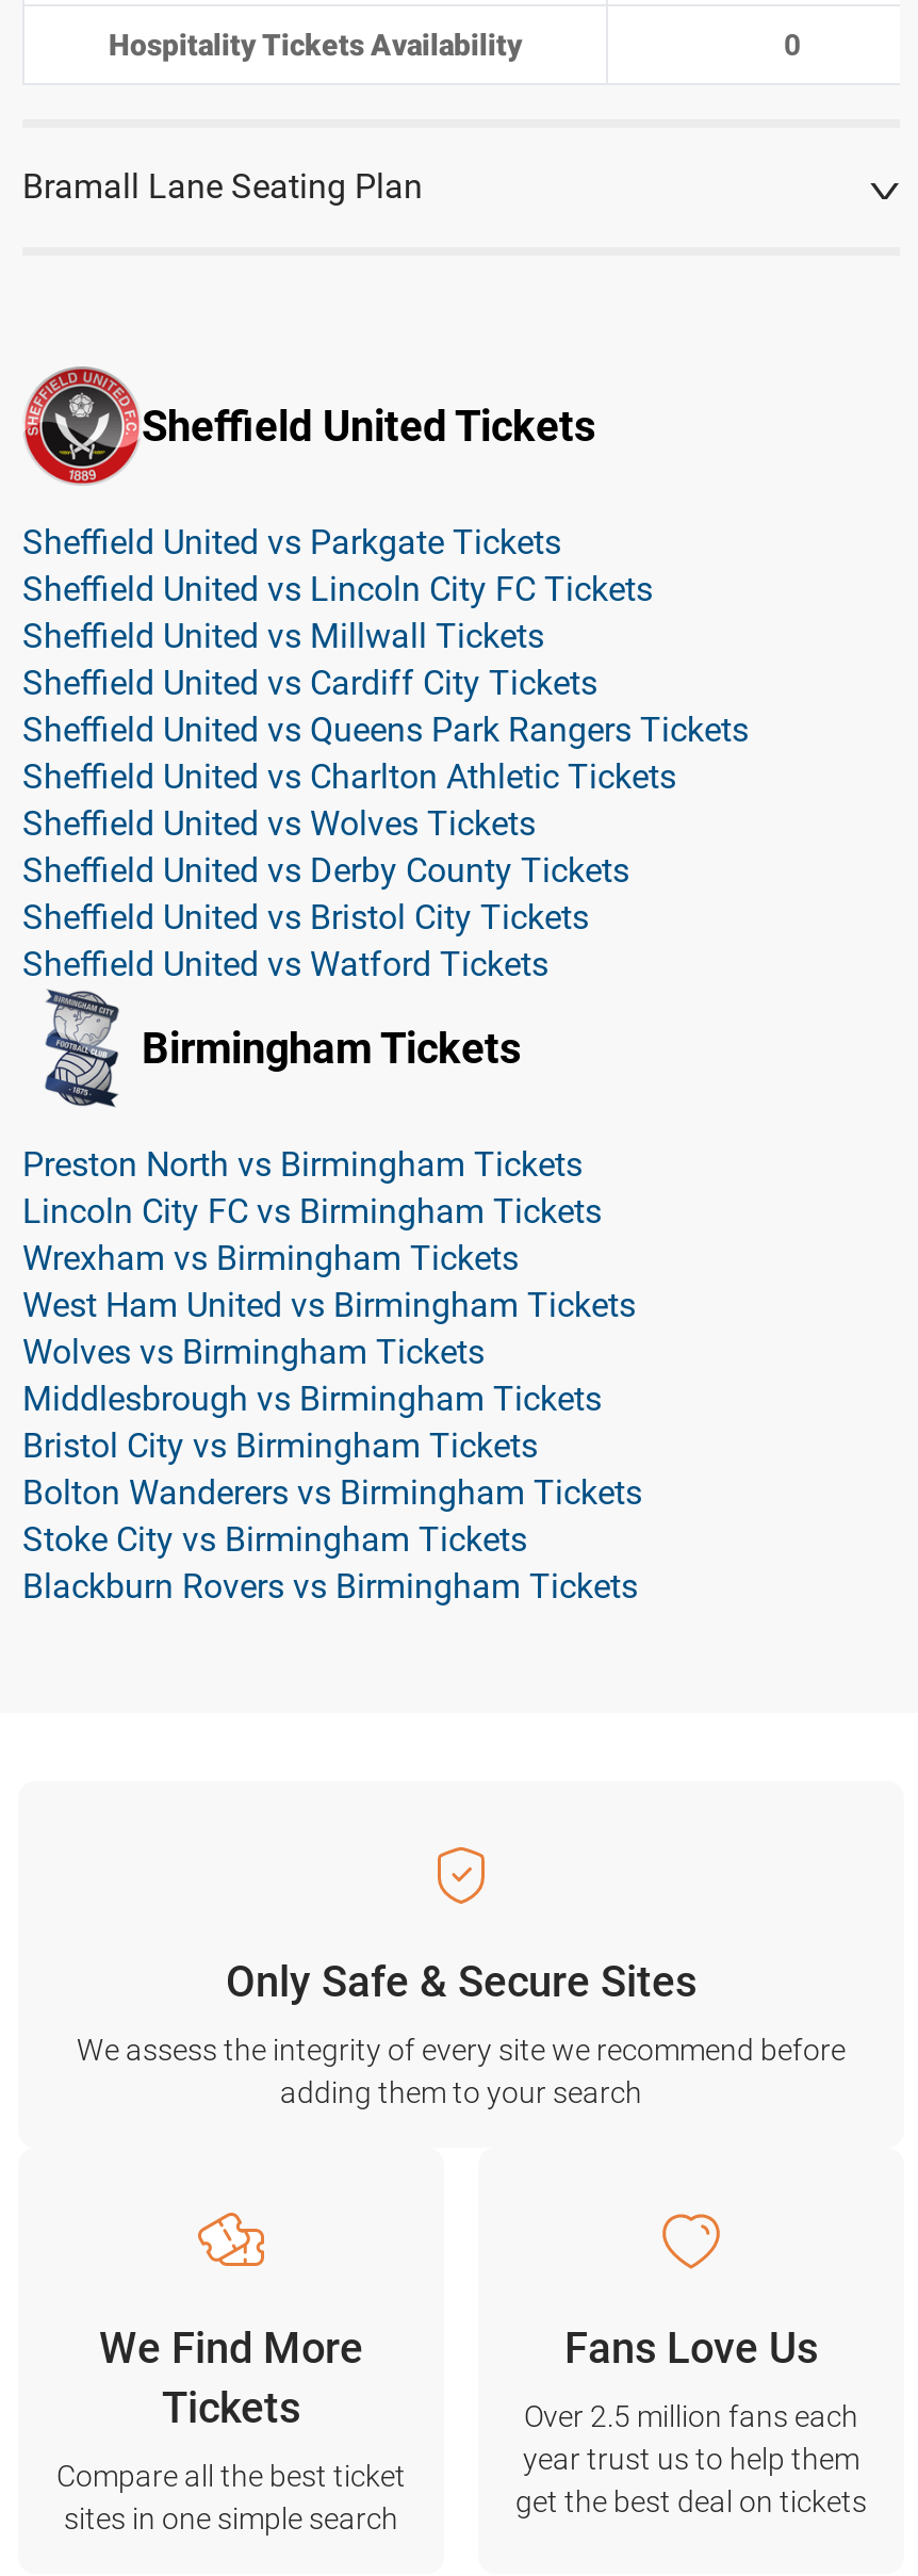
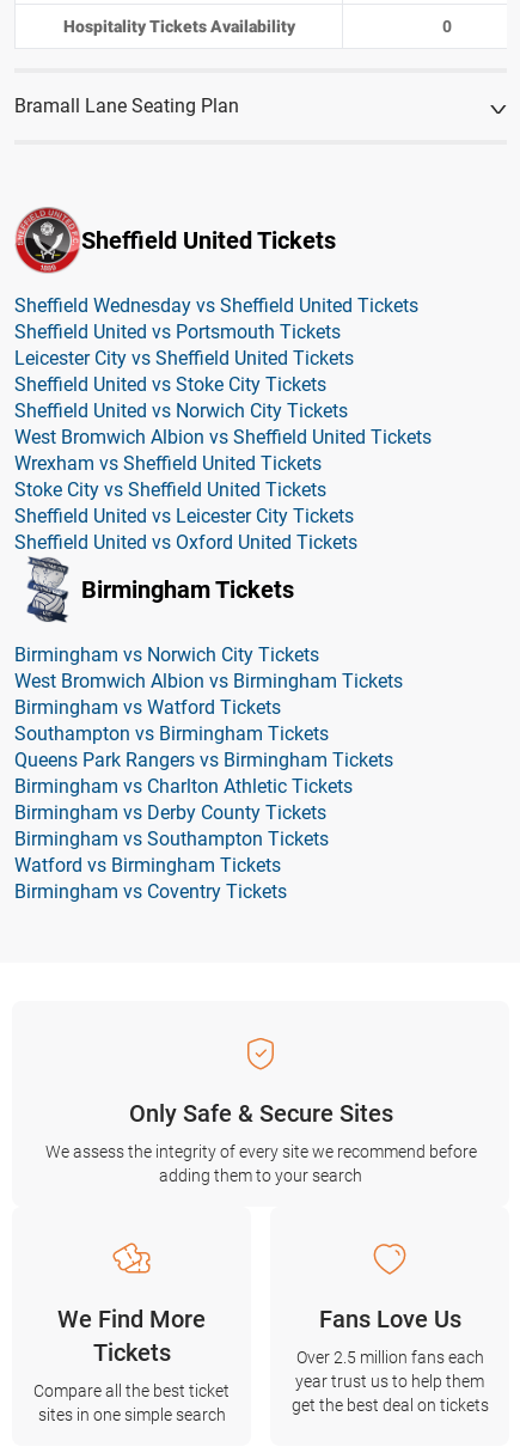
[22,522,749,984] Sheffield United vs Parkgate Tickets | Sheffield United vs Lincoln City FC Tickets | Sheffield United vs Millwall Tickets | Sheffield United vs Cardiff City Tickets | Sheffield United vs Queens Park Rangers Tickets | Sheffield United vs Charlton Athletic Tickets | Sheffield United vs Wolves Tickets | Sheffield United vs Derby County Tickets | Sheffield United vs Bristol City Tickets | Sheffield United vs Watford Tickets -> [14,294,432,554] Sheffield Wednesday vs Sheffield United Tickets | Sheffield United vs Portsmouth Tickets | Leicester City vs Sheffield United Tickets | Sheffield United vs Stoke City Tickets | Sheffield United vs Norwich City Tickets | West Bromwich Albion vs Sheffield United Tickets | Wrexham vs Sheffield United Tickets | Stoke City vs Sheffield United Tickets | Sheffield United vs Leicester City Tickets | Sheffield United vs Oxford United Tickets
[22,1144,642,1607] Preston North vs Birmingham Tickets | Lincoln City FC vs Birmingham Tickets | Wrexham vs Birmingham Tickets | West Ham United vs Birmingham Tickets | Wolves vs Birmingham Tickets | Middlesbrough vs Birmingham Tickets | Bristol City vs Birmingham Tickets | Bolton Wanderers vs Birmingham Tickets | Stoke City vs Birmingham Tickets | Blackburn Rovers vs Birmingham Tickets -> [14,643,403,903] Birmingham vs Norwich City Tickets | West Bromwich Albion vs Birmingham Tickets | Birmingham vs Watford Tickets | Southampton vs Birmingham Tickets | Queens Park Rangers vs Birmingham Tickets | Birmingham vs Charlton Athletic Tickets | Birmingham vs Derby County Tickets | Birmingham vs Southampton Tickets | Watford vs Birmingham Tickets | Birmingham vs Coventry Tickets

